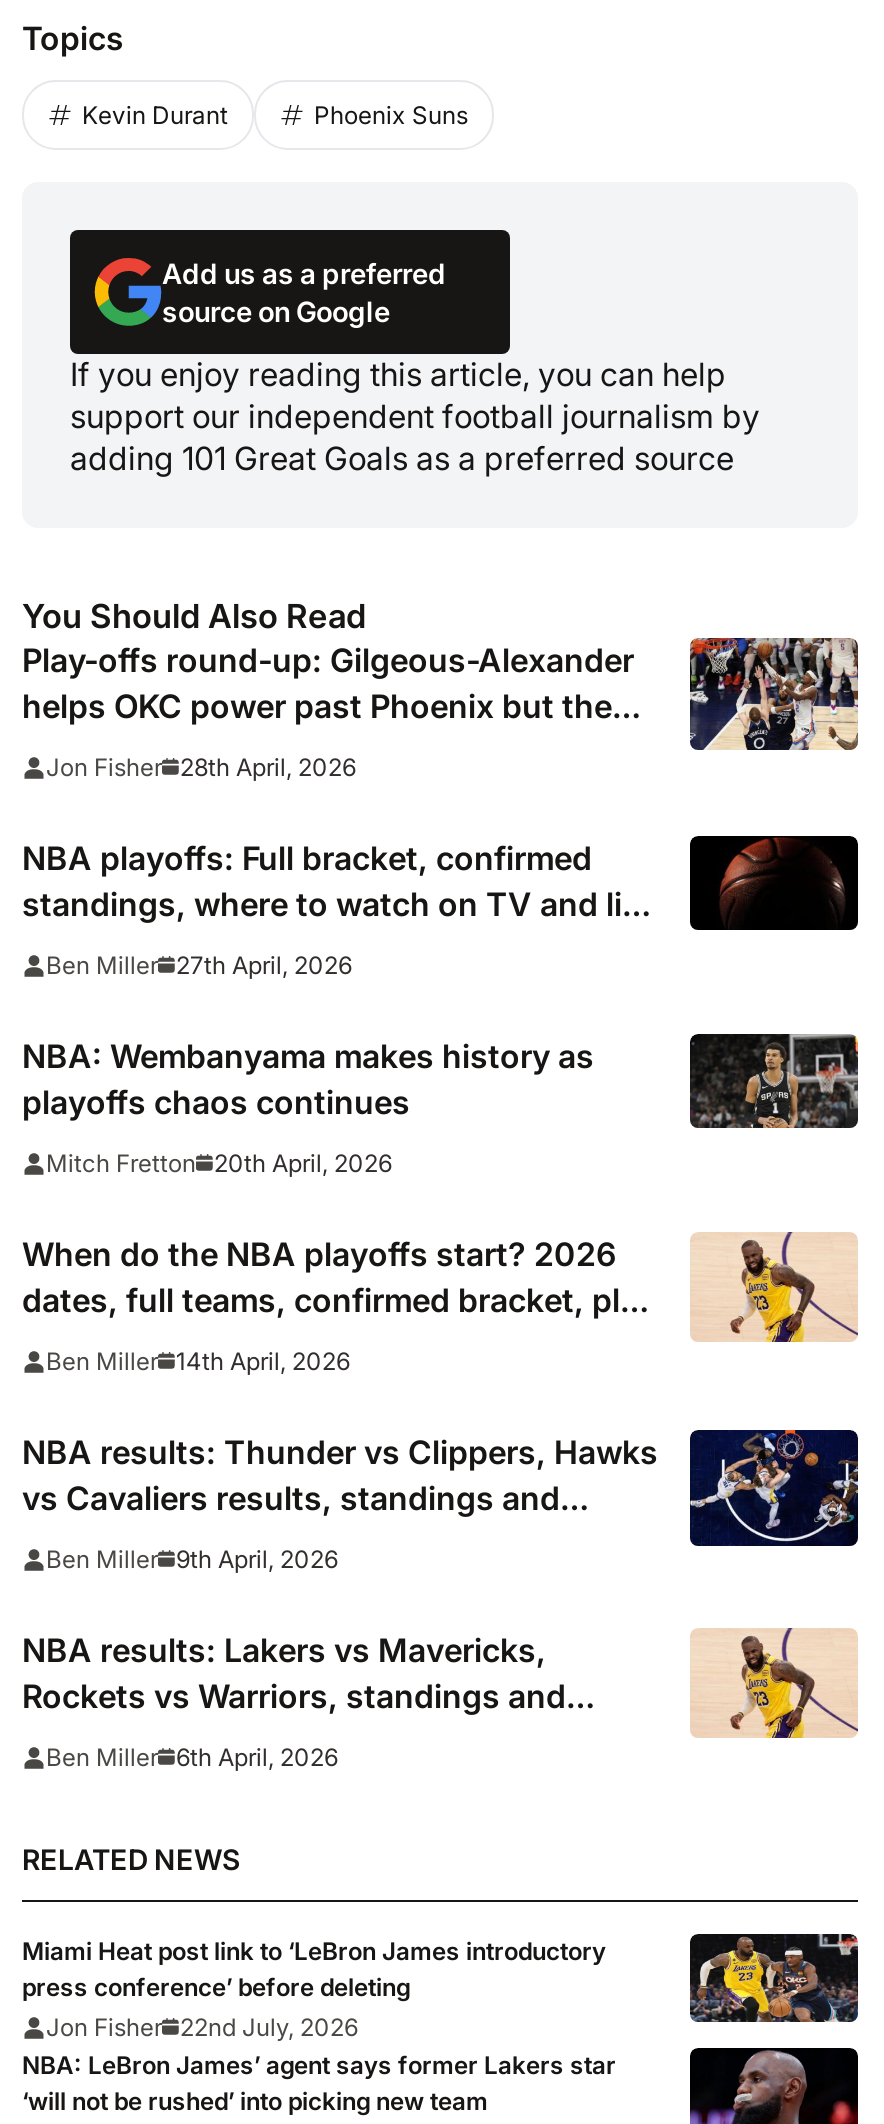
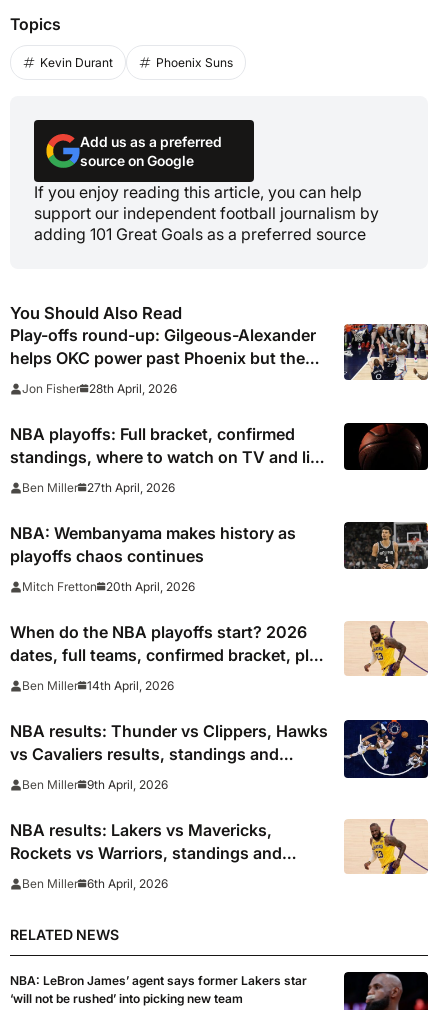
[22,1936,606,2042] Miami Heat post link to ‘LeBron James introductory | press conference’ before deleting | Jon Fisher 22nd July, 2026 -> none
[688,1934,860,2024] [image] -> none

